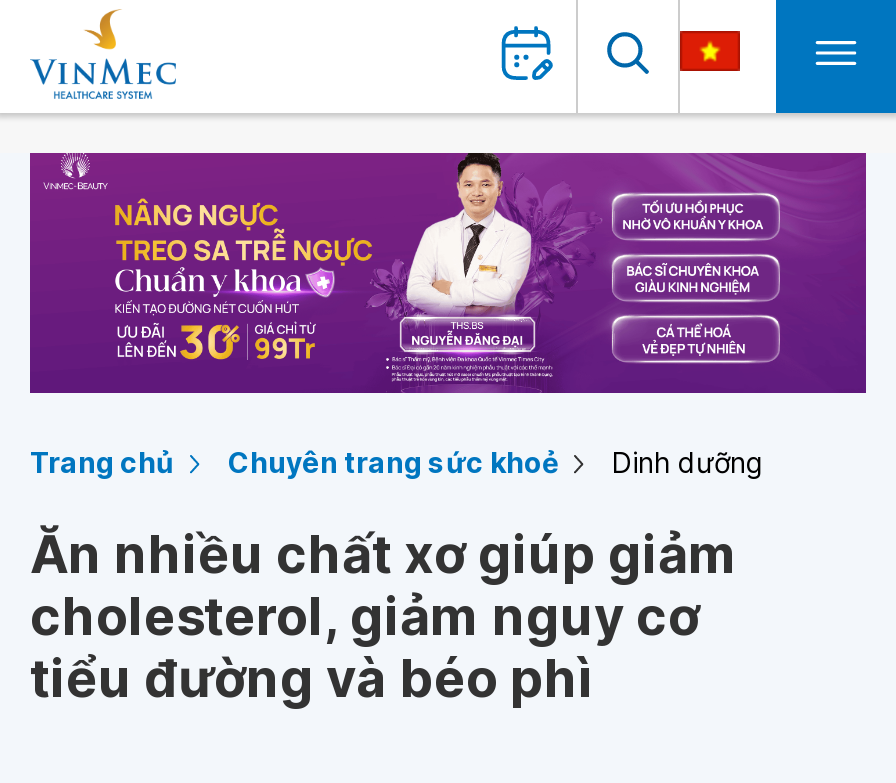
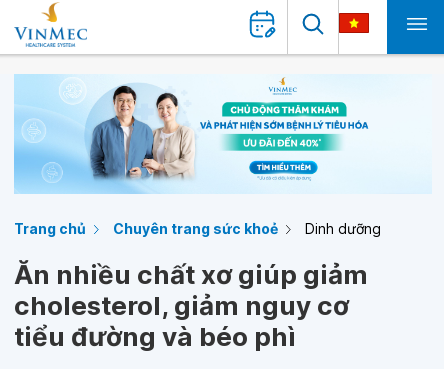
[28,151,868,395] [image] -> [14,74,432,194] [image]

